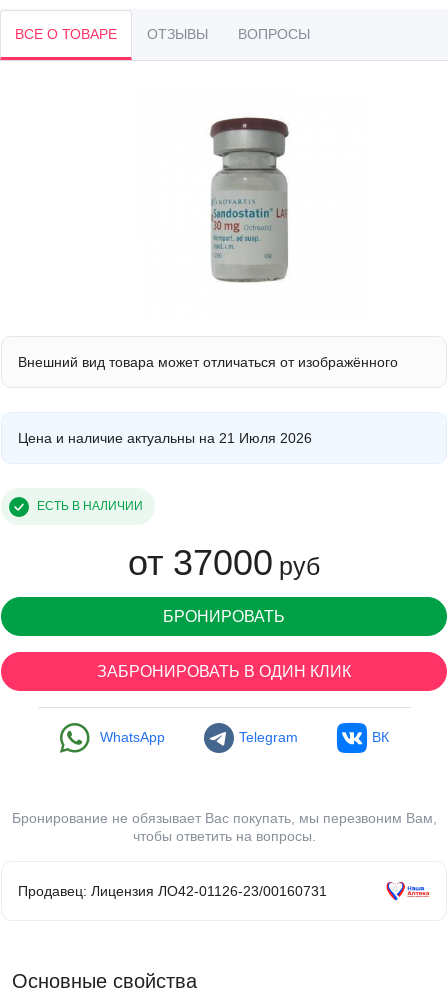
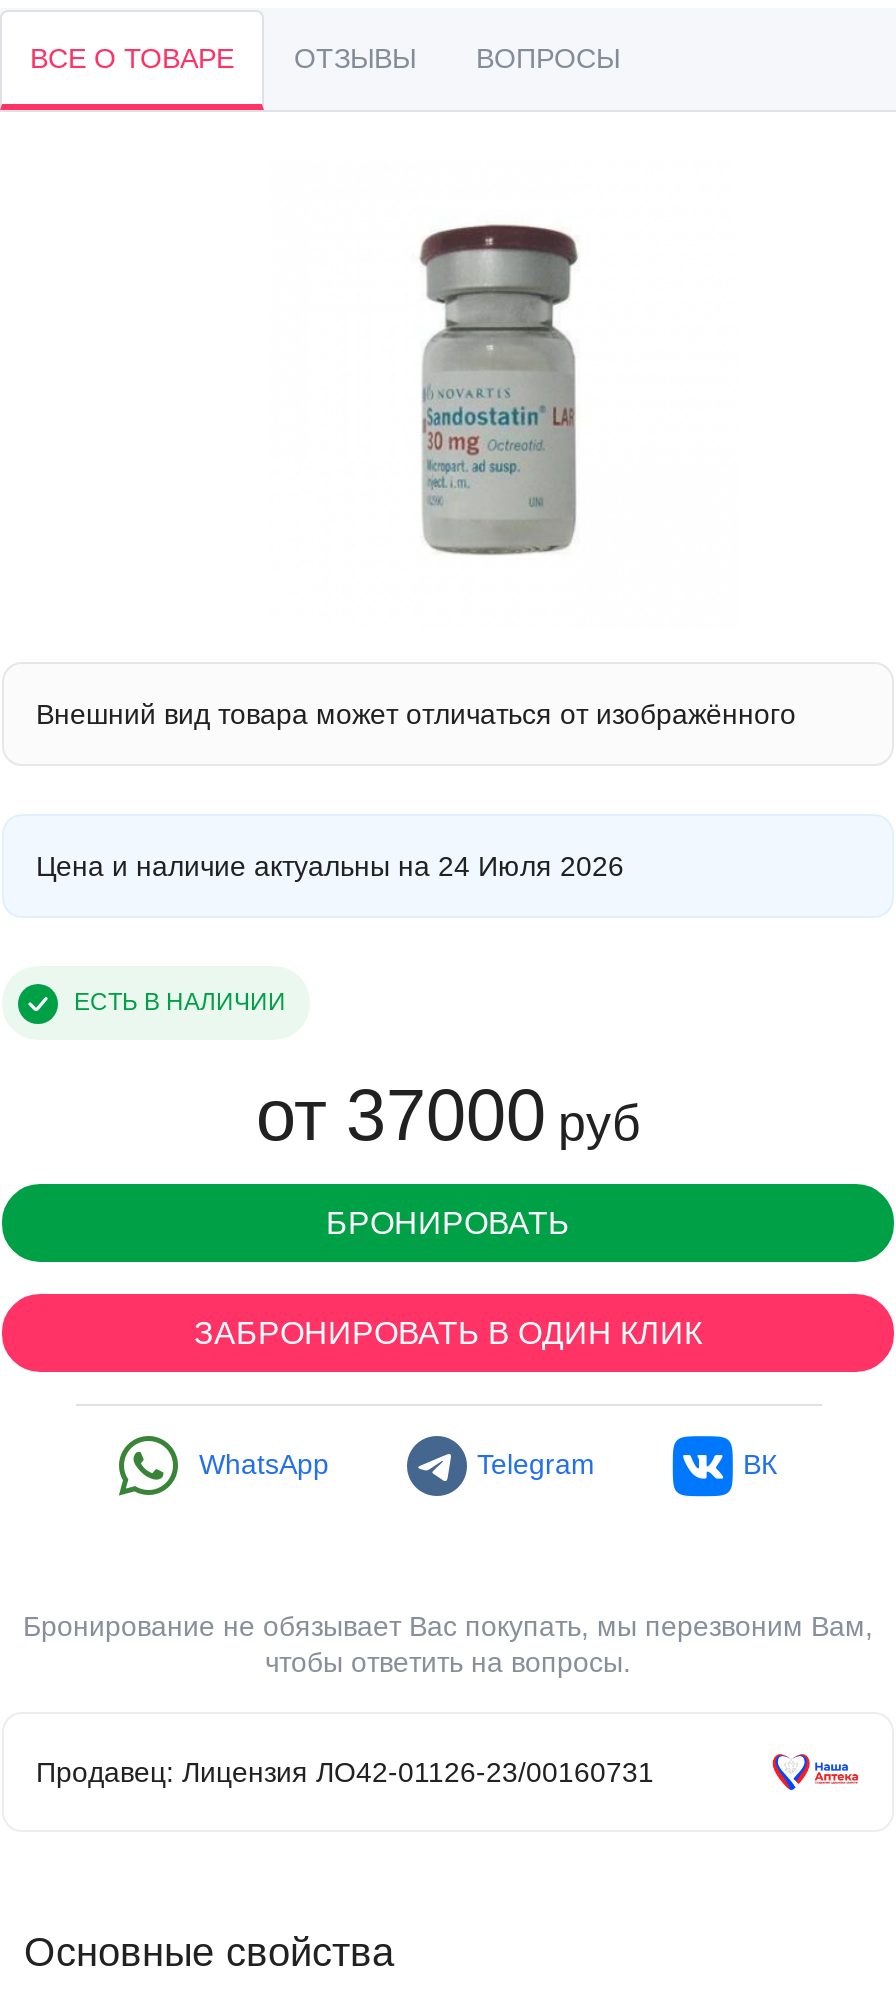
[18,430,312,446] Цена и наличие актуальны на 21 Июля 2026 -> [36,850,624,882] Цена и наличие актуальны на 24 Июля 2026

